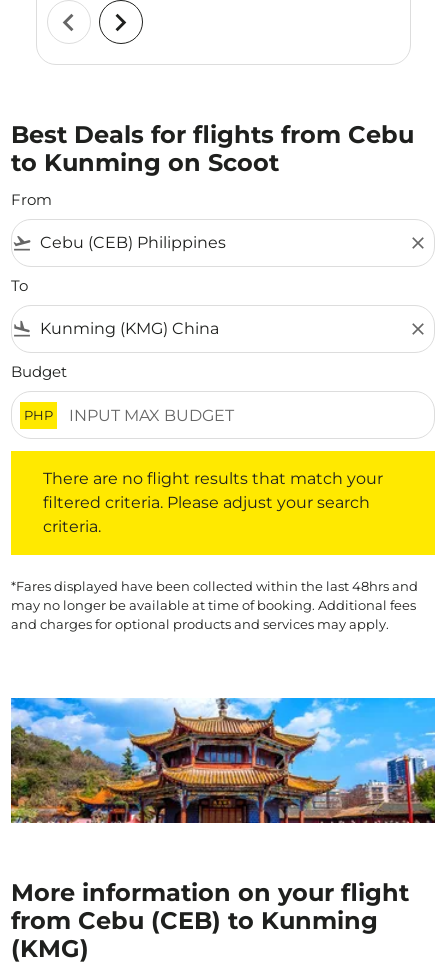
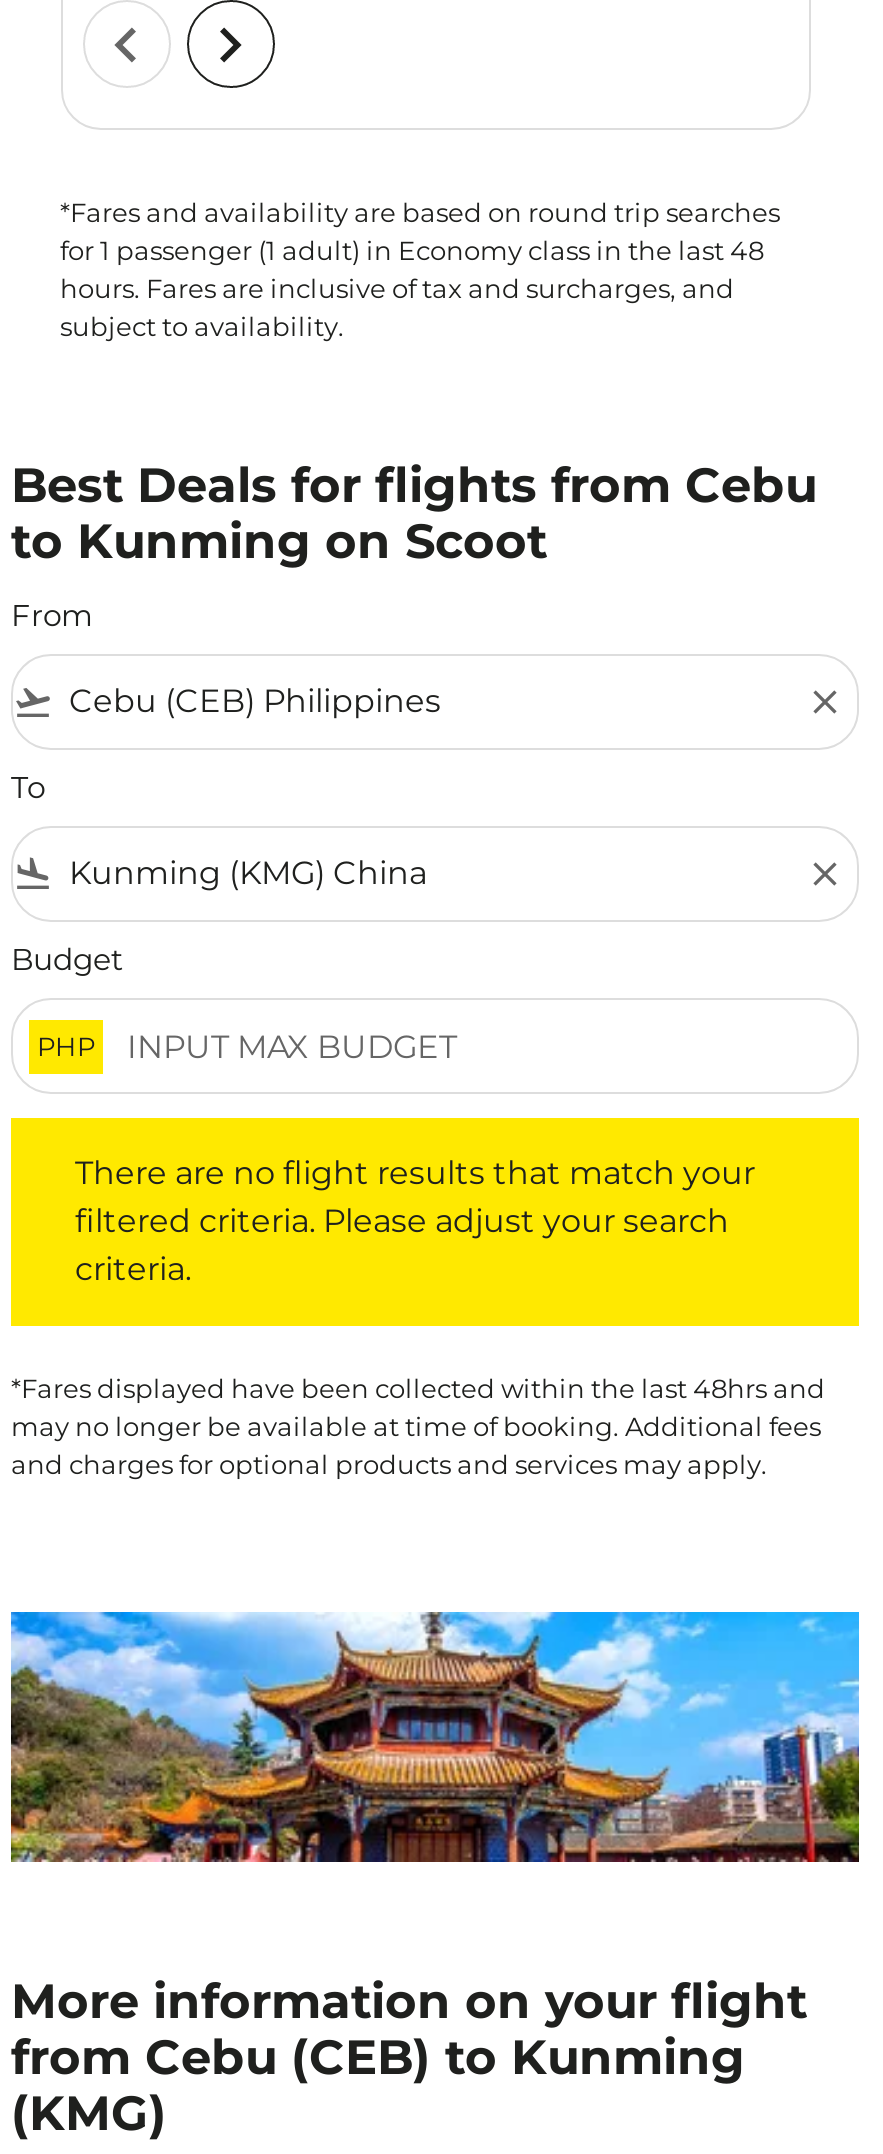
none -> [60,196,780,342] *Fares and availability are based on round trip searches | for 1 passenger (1 adult) in Economy class in the last 48 | hours. Fares are inclusive of tax and surcharges, and | subject to availability.

